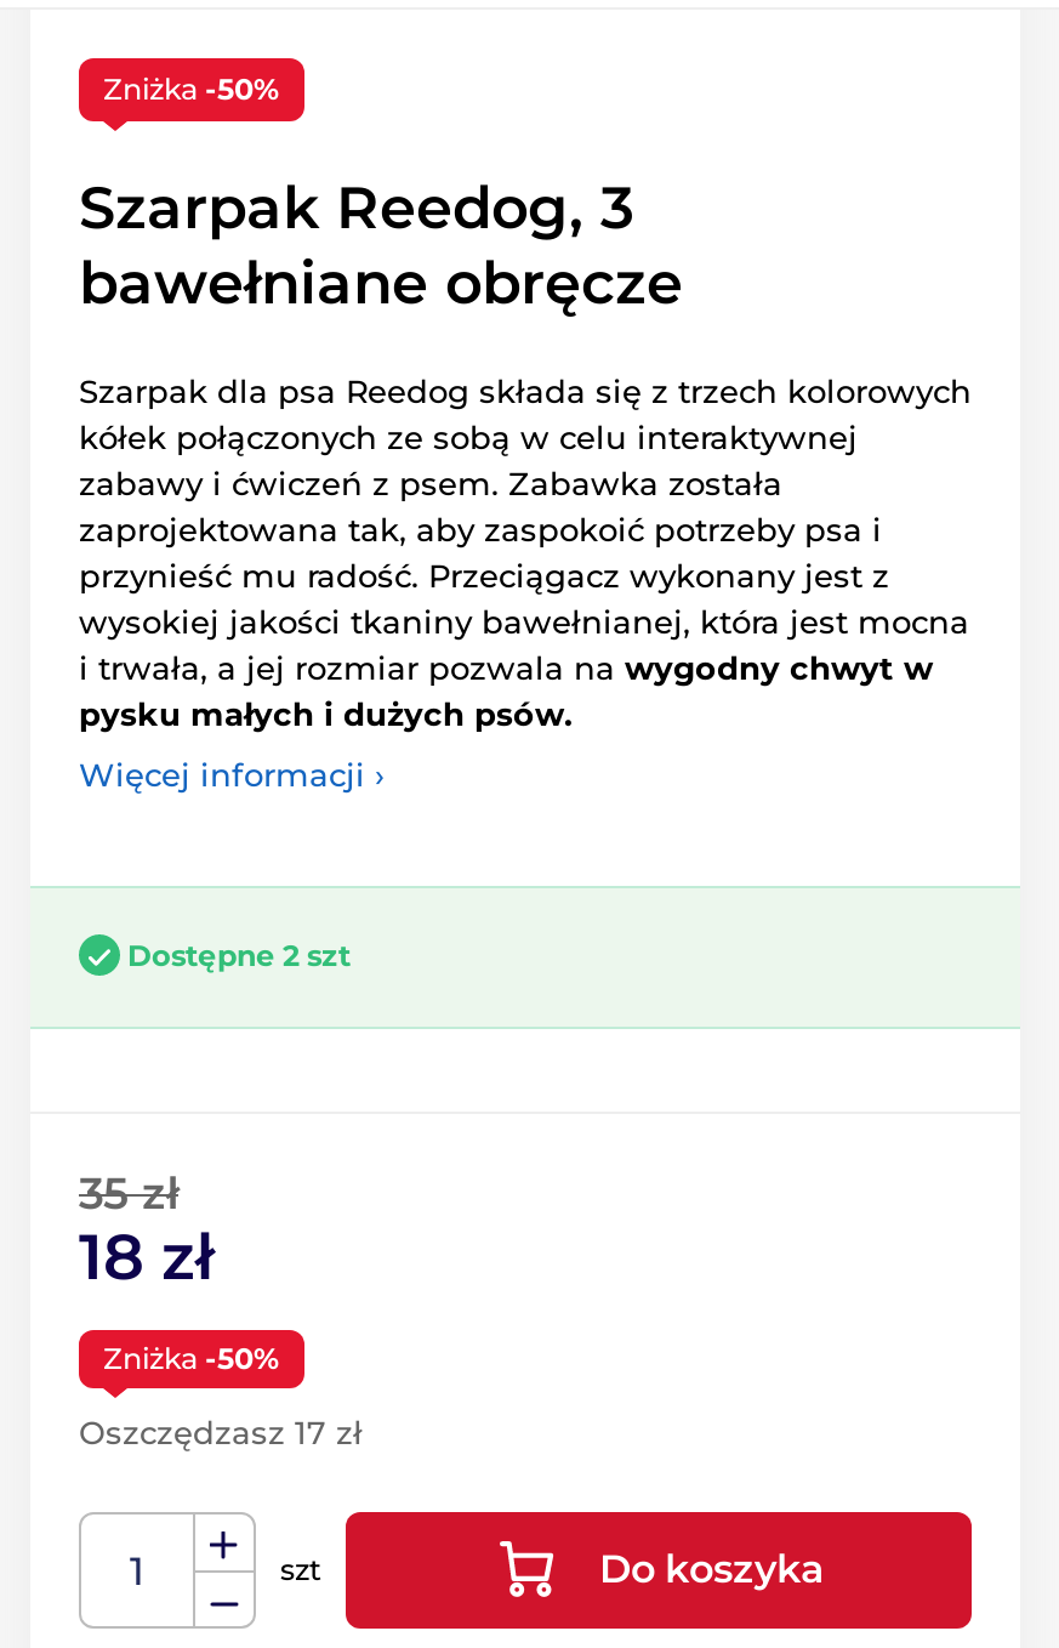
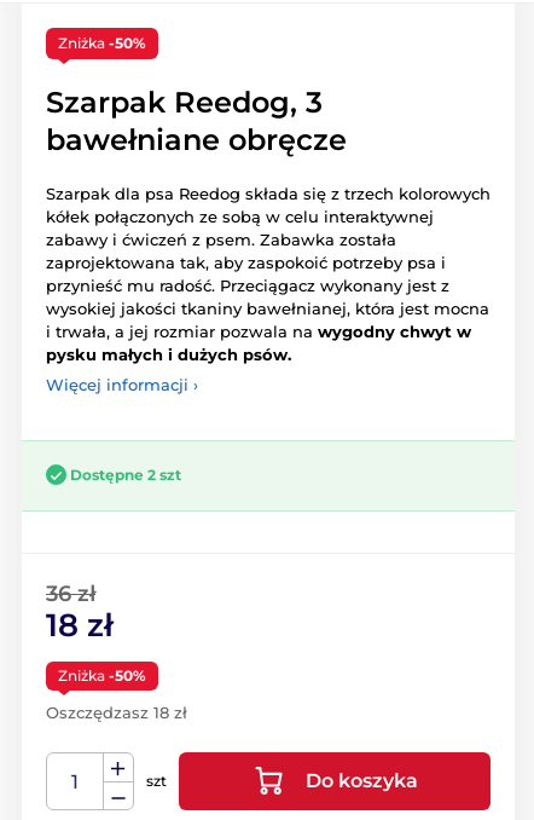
[79,1167,178,1221] 35 zł -> [46,580,95,607] 36 zł
[79,1412,363,1451] Oszczędzasz 17 zł -> [46,703,187,722] Oszczędzasz 18 zł

